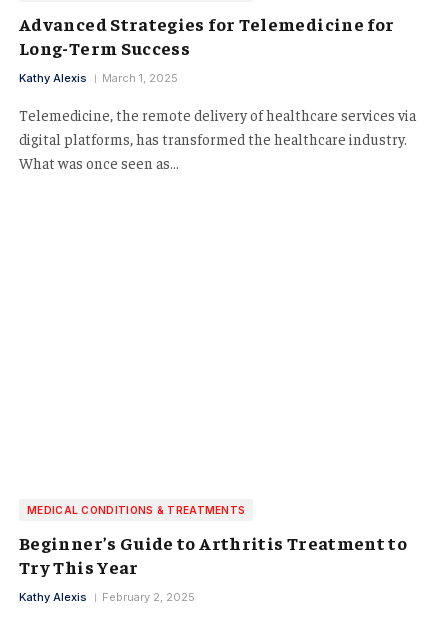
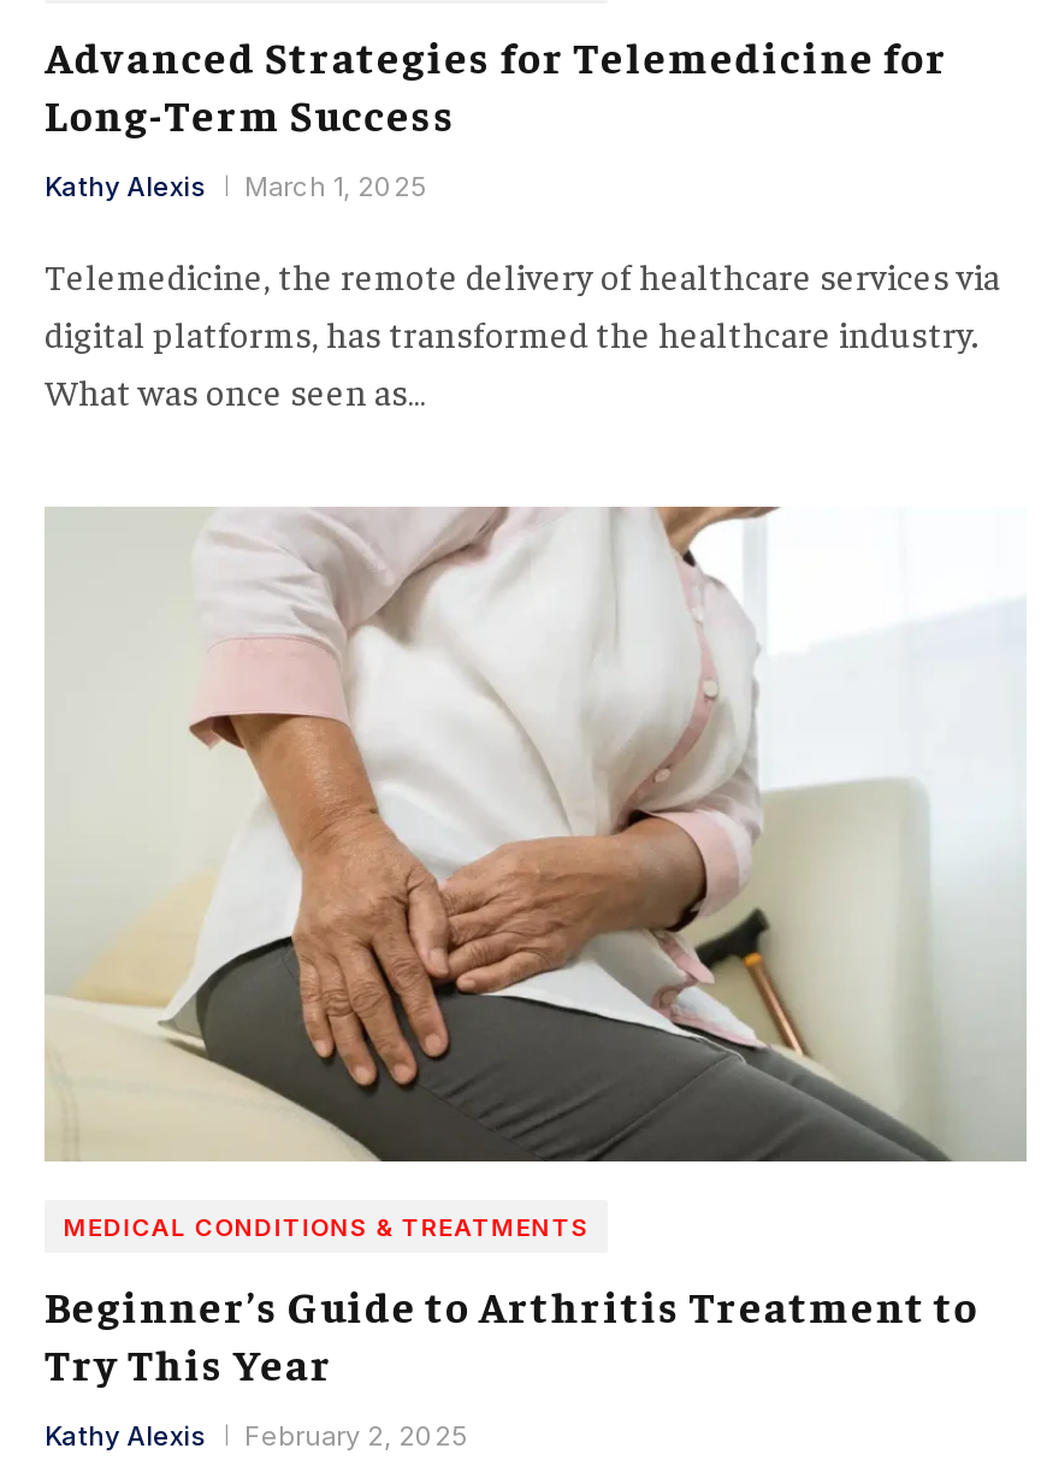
none -> [42,504,1029,1164] [image]

